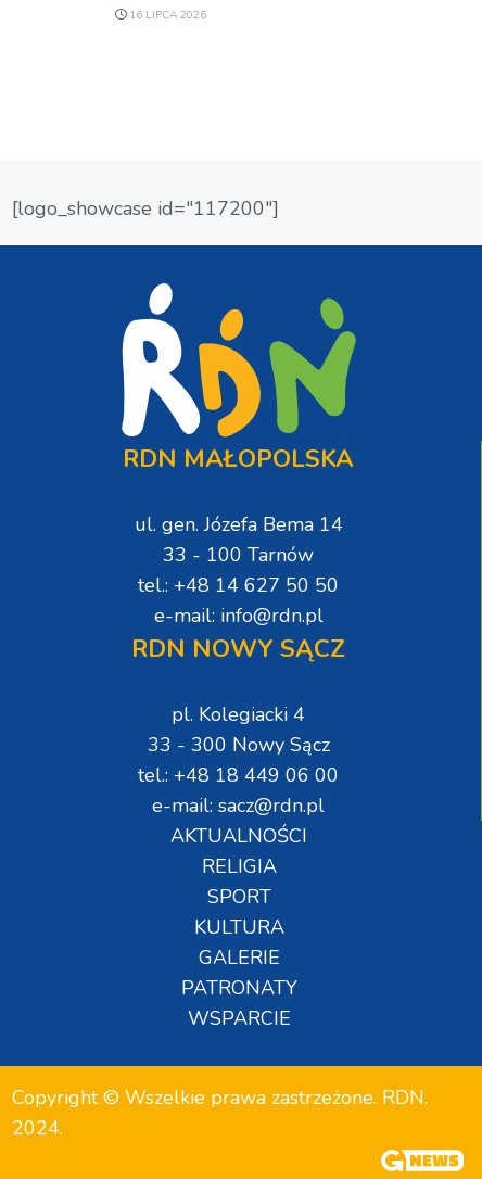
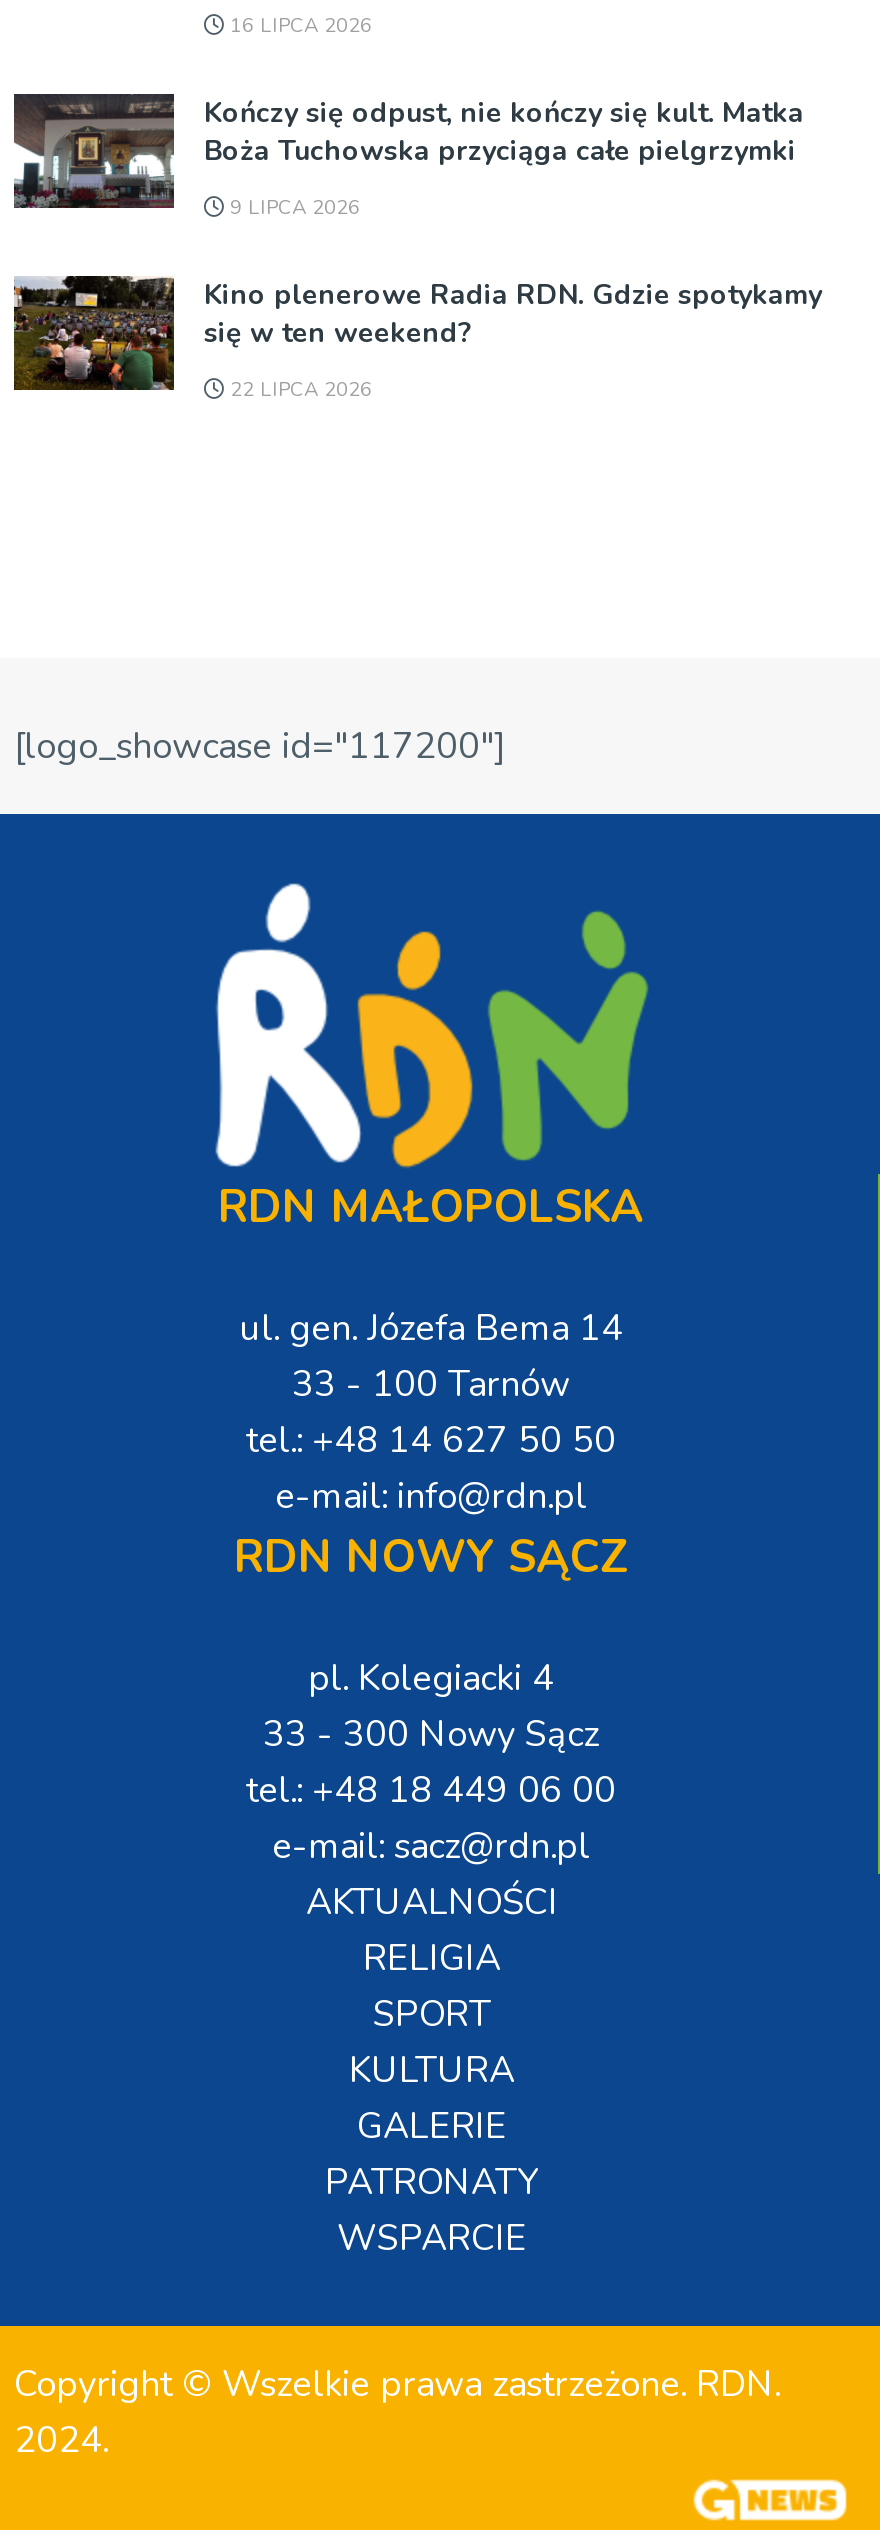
none -> [12,92,822,404] [image] | Kończy się odpust, nie kończy się kult. Matka | Boża Tuchowska przyciąga całe pielgrzymki | 9 LIPCA 2026 | Kino plenerowe Radia RDN. Gdzie spotykamy | się w ten weekend? | 22 LIPCA 2026
none -> [12,274,176,392] [image]

